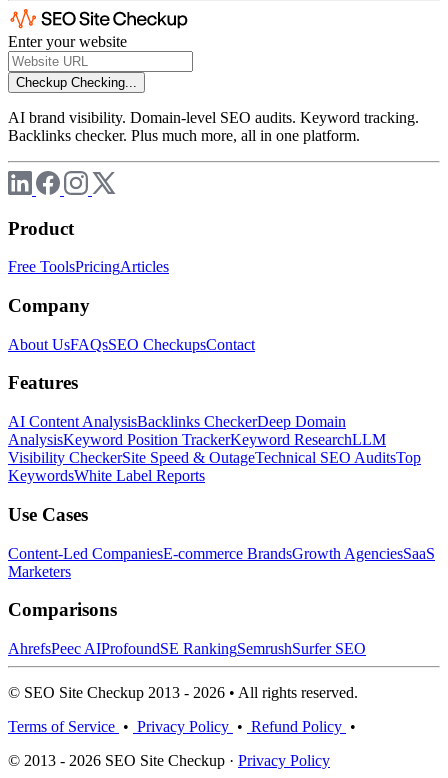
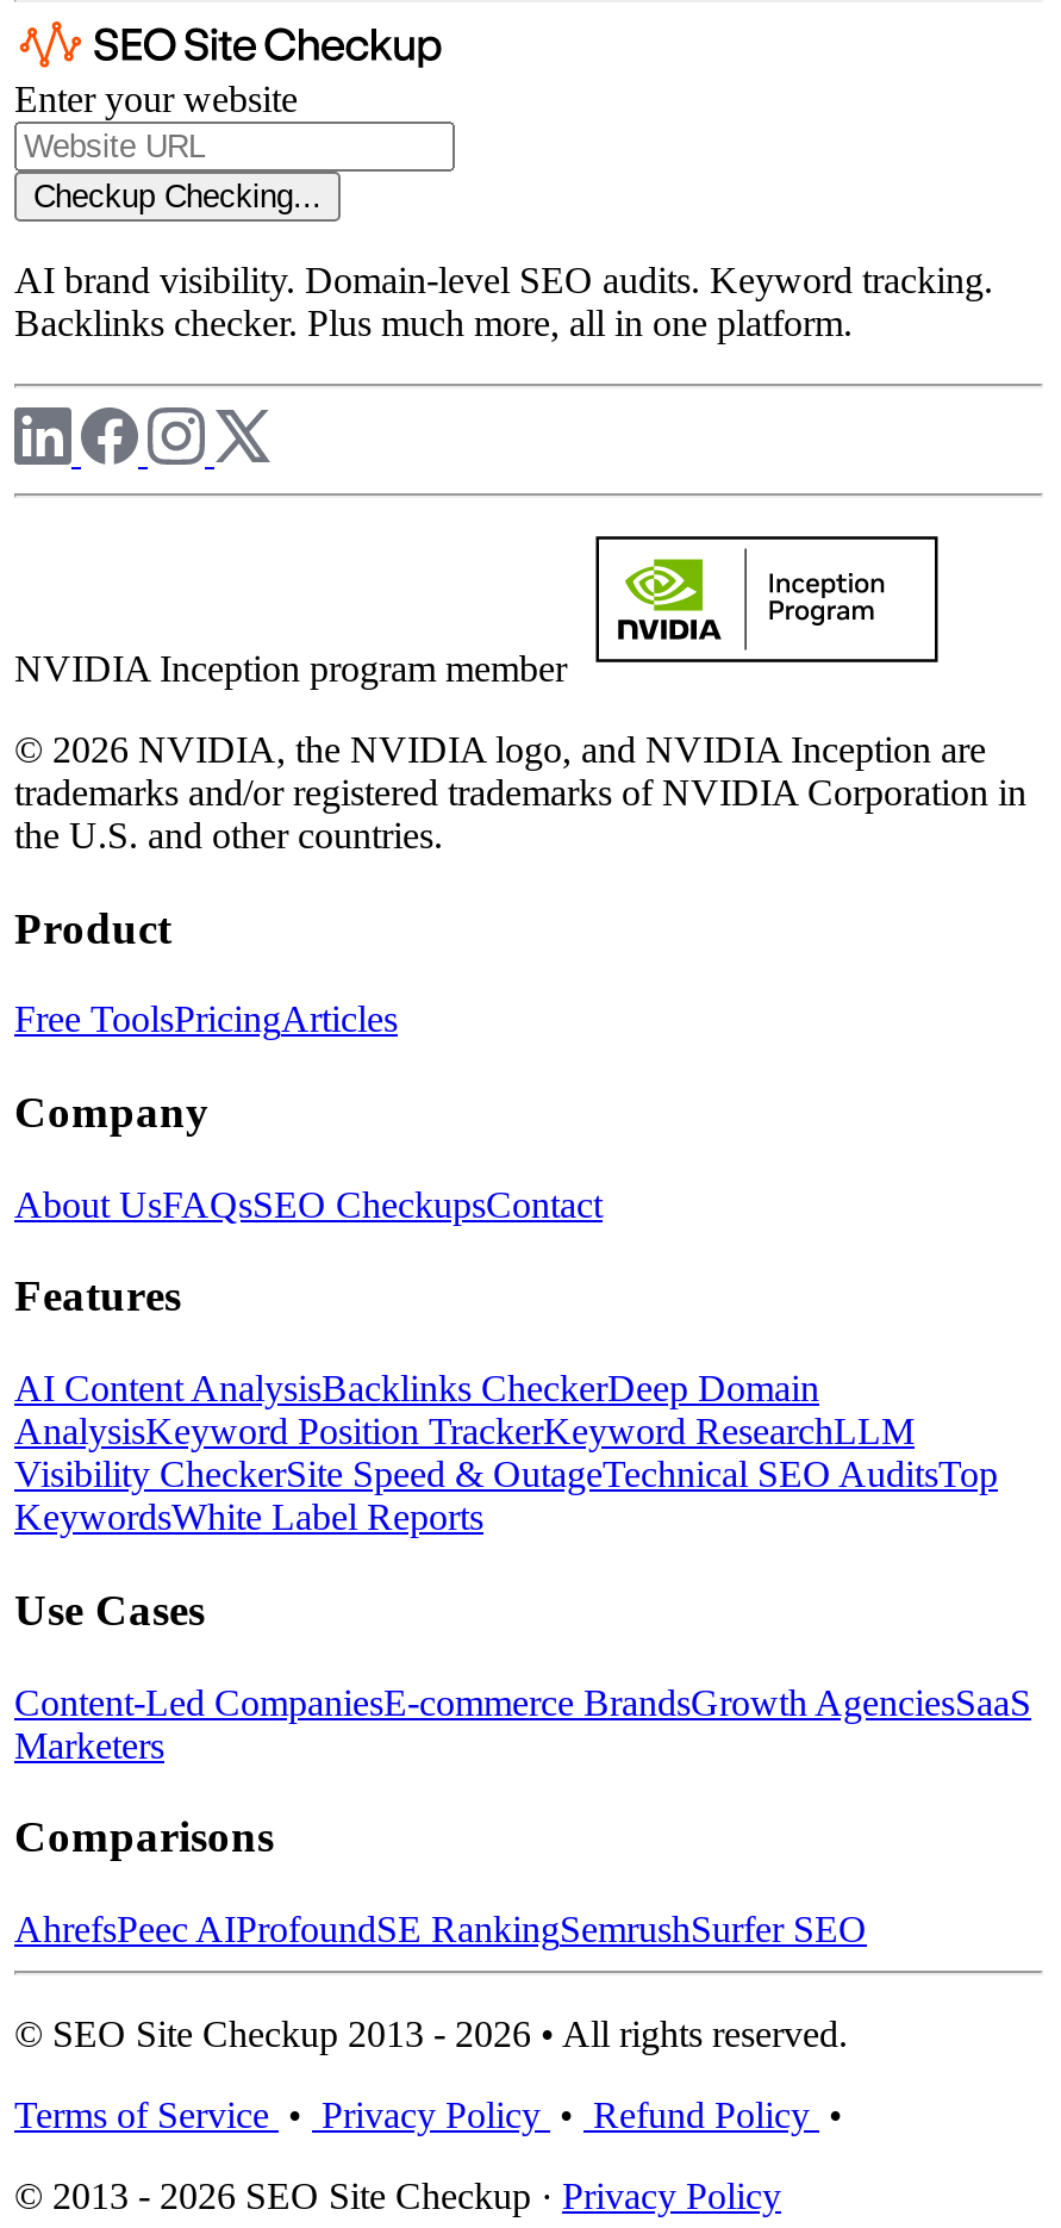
none -> [14,534,1026,855] [image] | NVIDIA Inception program member | © 2026 NVIDIA, the NVIDIA logo, and NVIDIA Inception are | trademarks and/or registered trademarks of NVIDIA Corporation in | the U.S. and other countries.

